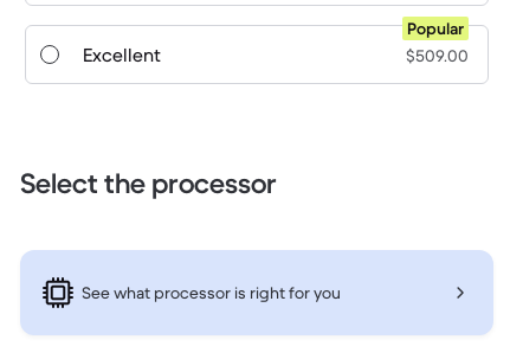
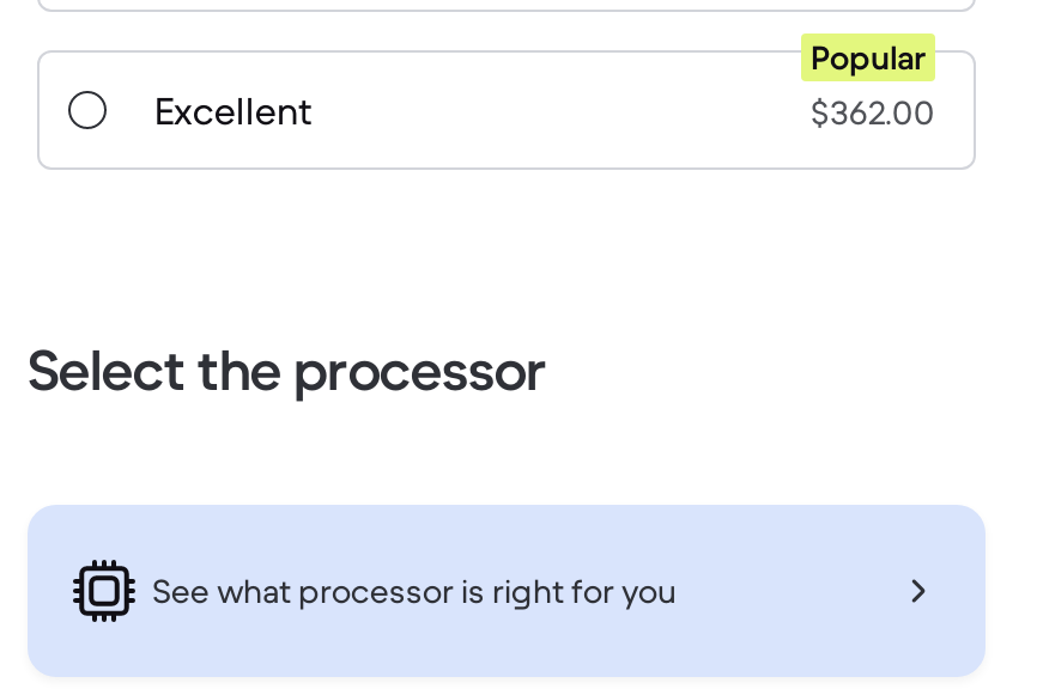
[406,46,469,67] $509.00 -> [811,92,935,135] $362.00

